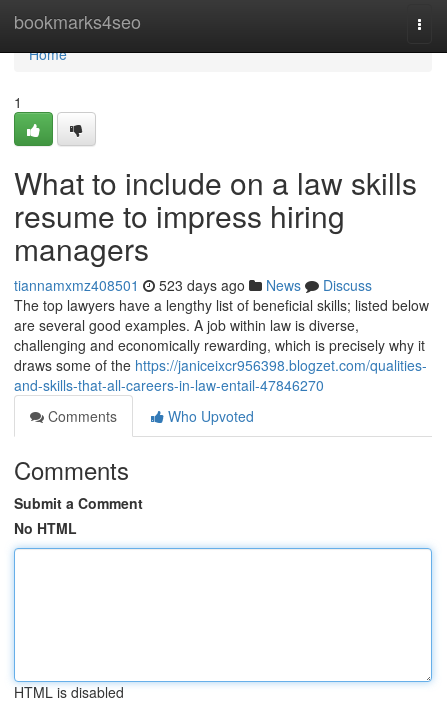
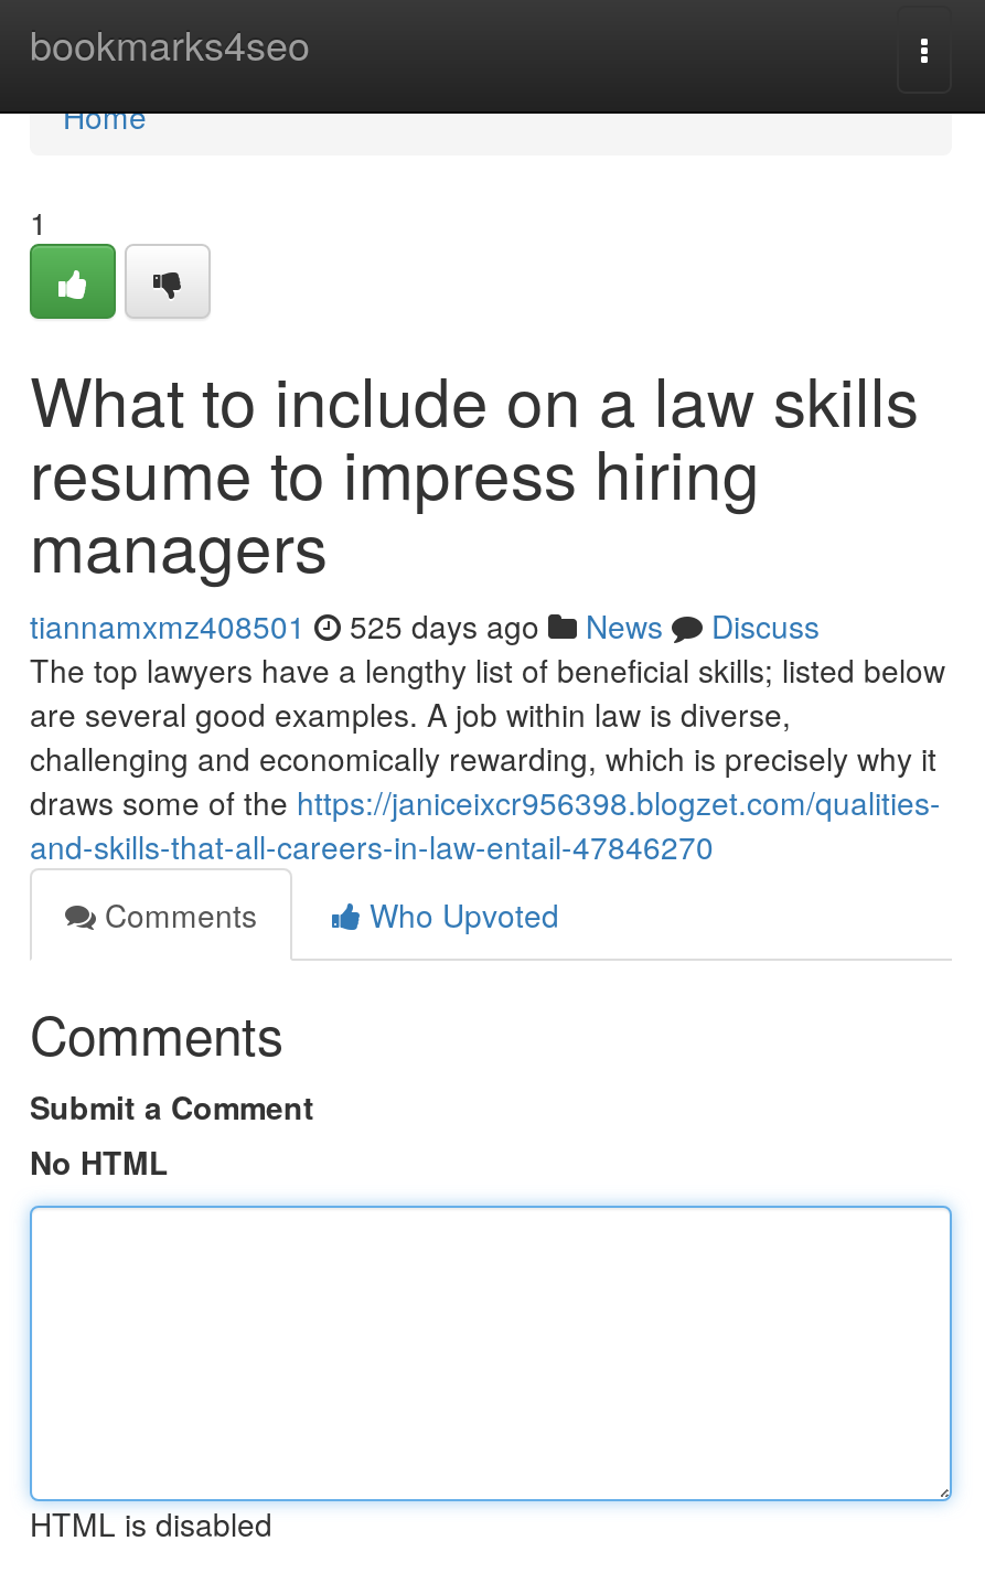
[14,275,372,295] tiannamxmz408501 523 days ago News Discuss -> [30,603,820,648] tiannamxmz408501 525 days ago News Discuss

